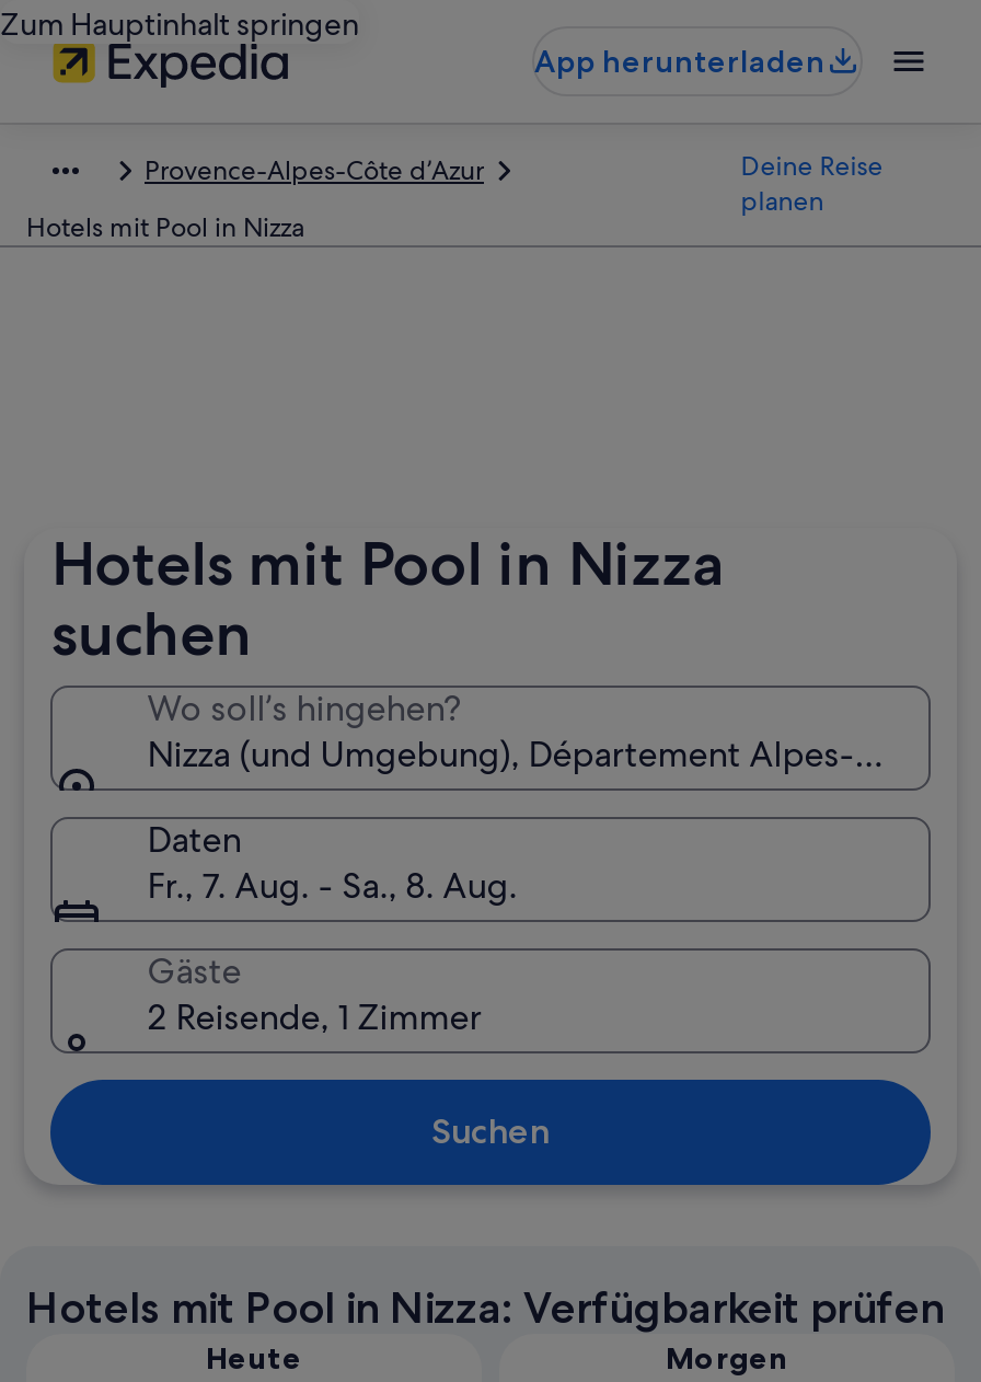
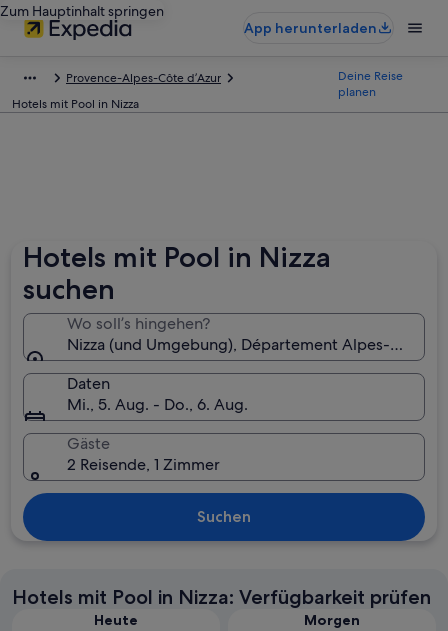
[147,863,517,909] Fr., 7. Aug. - Sa., 8. Aug. -> [67,394,248,415] Mi., 5. Aug. - Do., 6. Aug.

